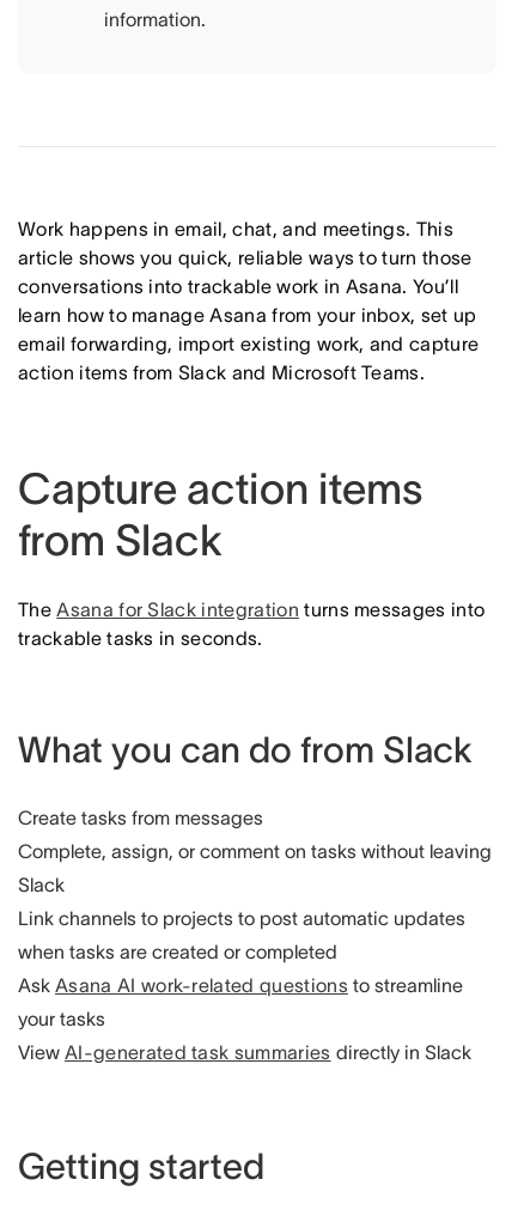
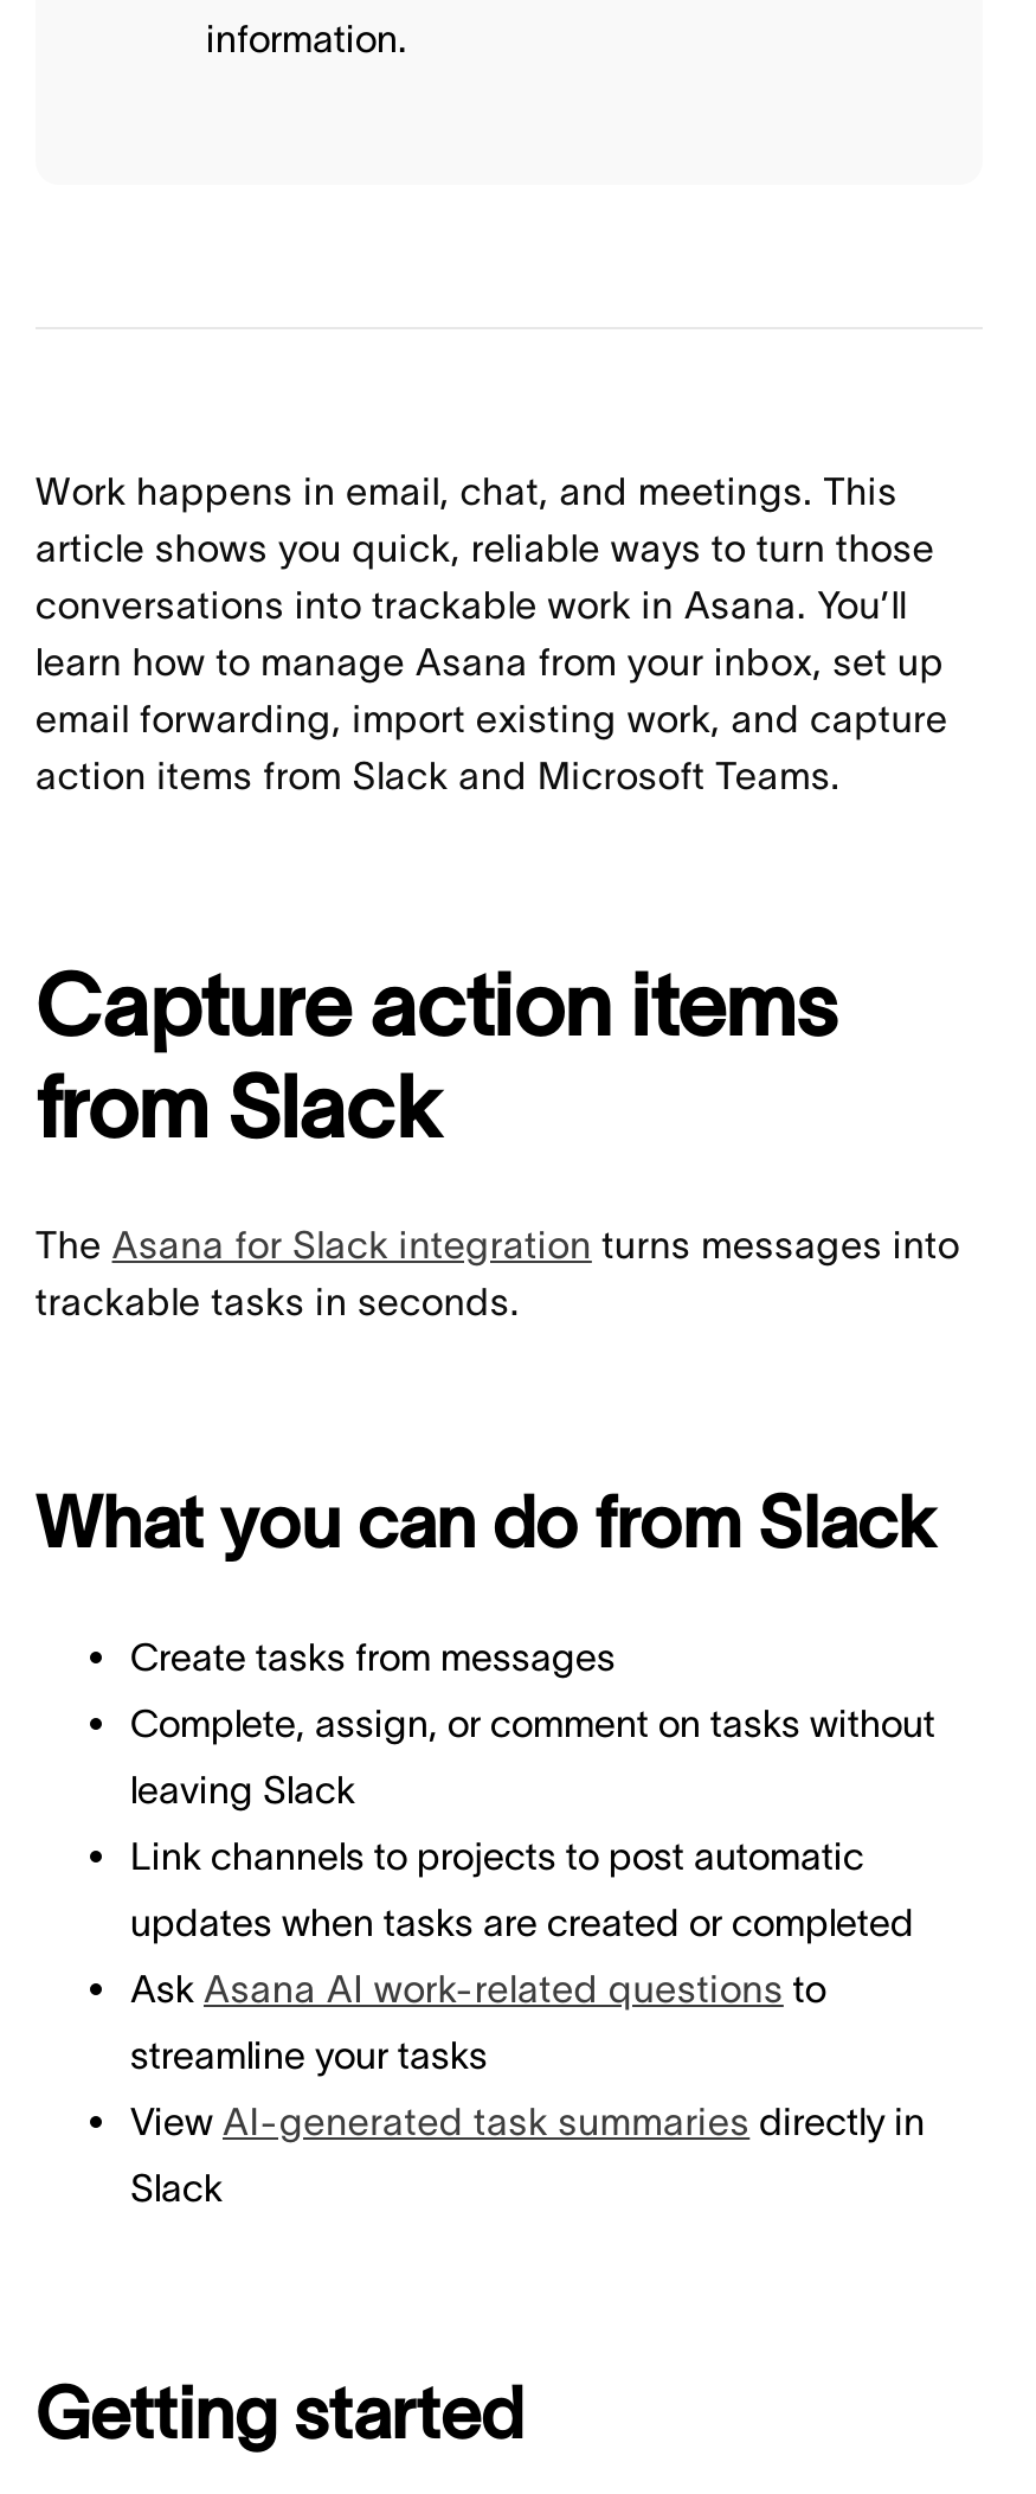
[18,840,492,862] Complete, assign, or comment on tasks without leaving -> [130,1701,935,2142] Complete, assign, or comment on tasks without | leaving Slack | Link channels to projects to post automatic | updates when tasks are created or completed | Ask Asana AI work-related questions to | streamline your tasks | View AI-generated task summaries directly in
moved [18,874,65,895] -> [130,2166,223,2208]: Slack
[18,907,471,1063] Link channels to projects to post automatic updates | when tasks are created or completed | Ask Asana AI work-related questions to streamline | your tasks | View AI-generated task summaries directly in Slack -> none

